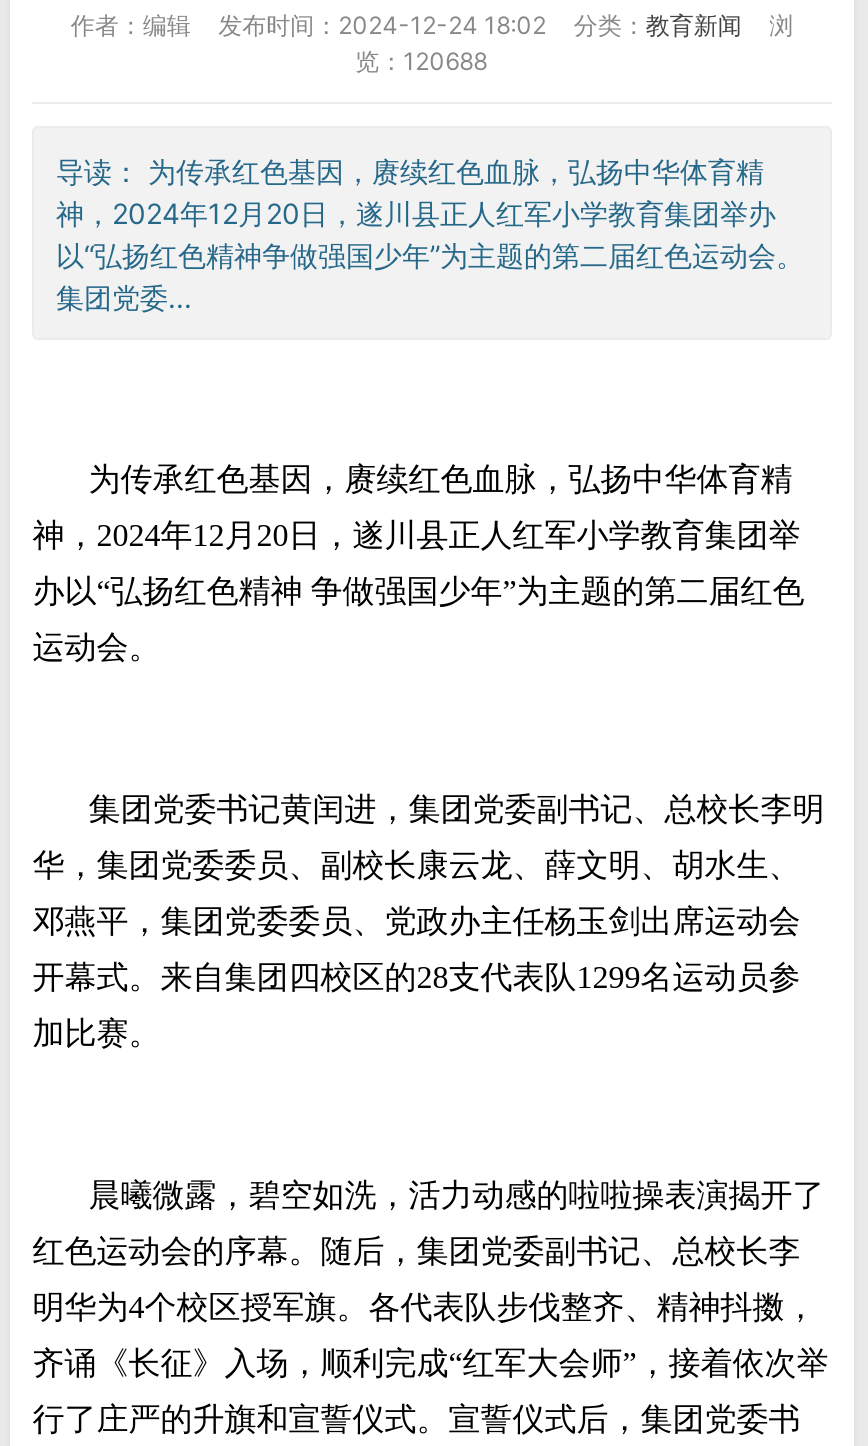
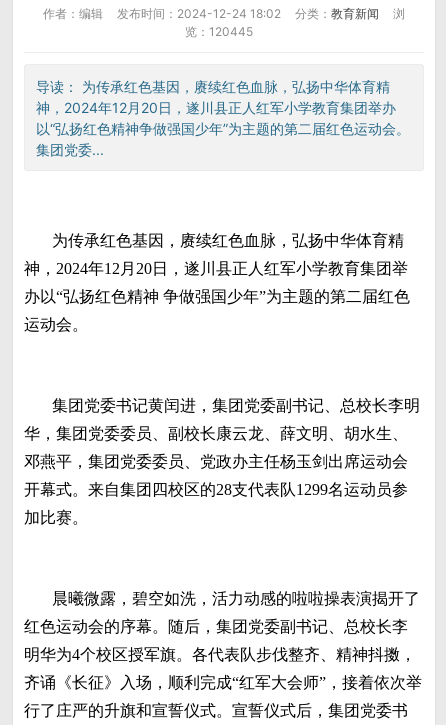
[355,47,487,77] 览：120688 -> [185,24,253,39] 览：120445

